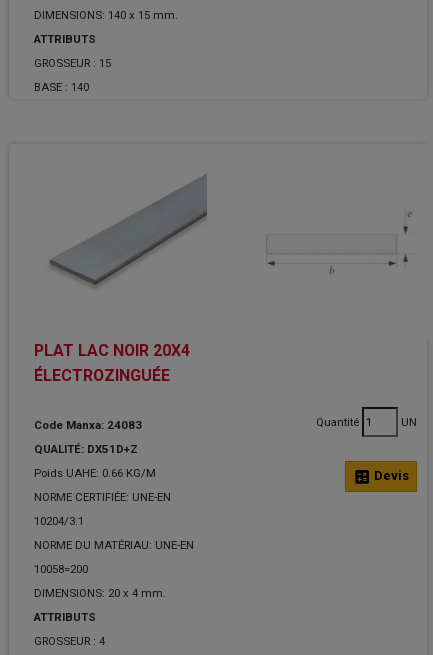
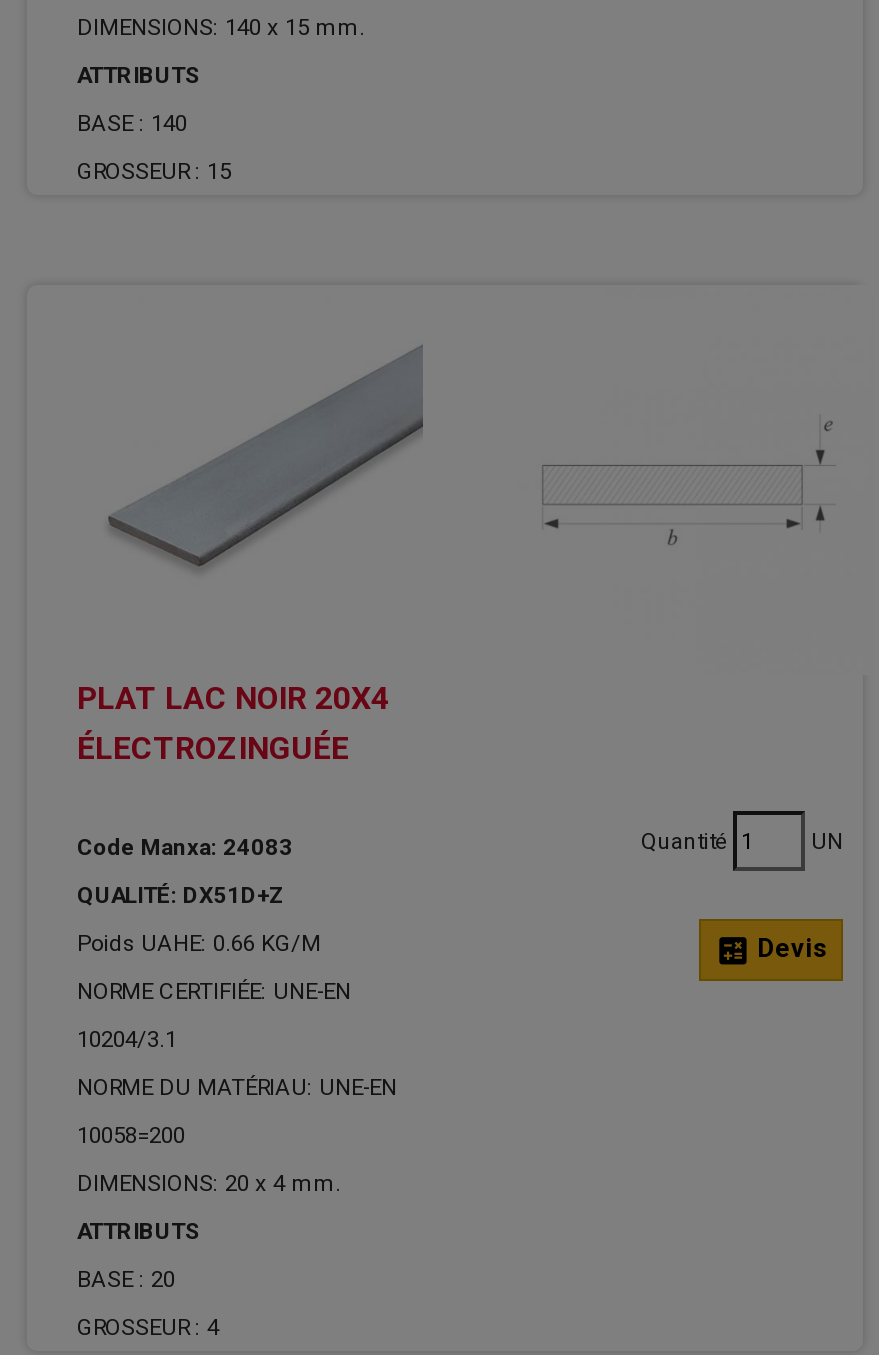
none -> [77,108,187,136] BASE : 140
[34,80,89,94] BASE : 140 -> none
none -> [77,1265,175,1293] BASE : 20

